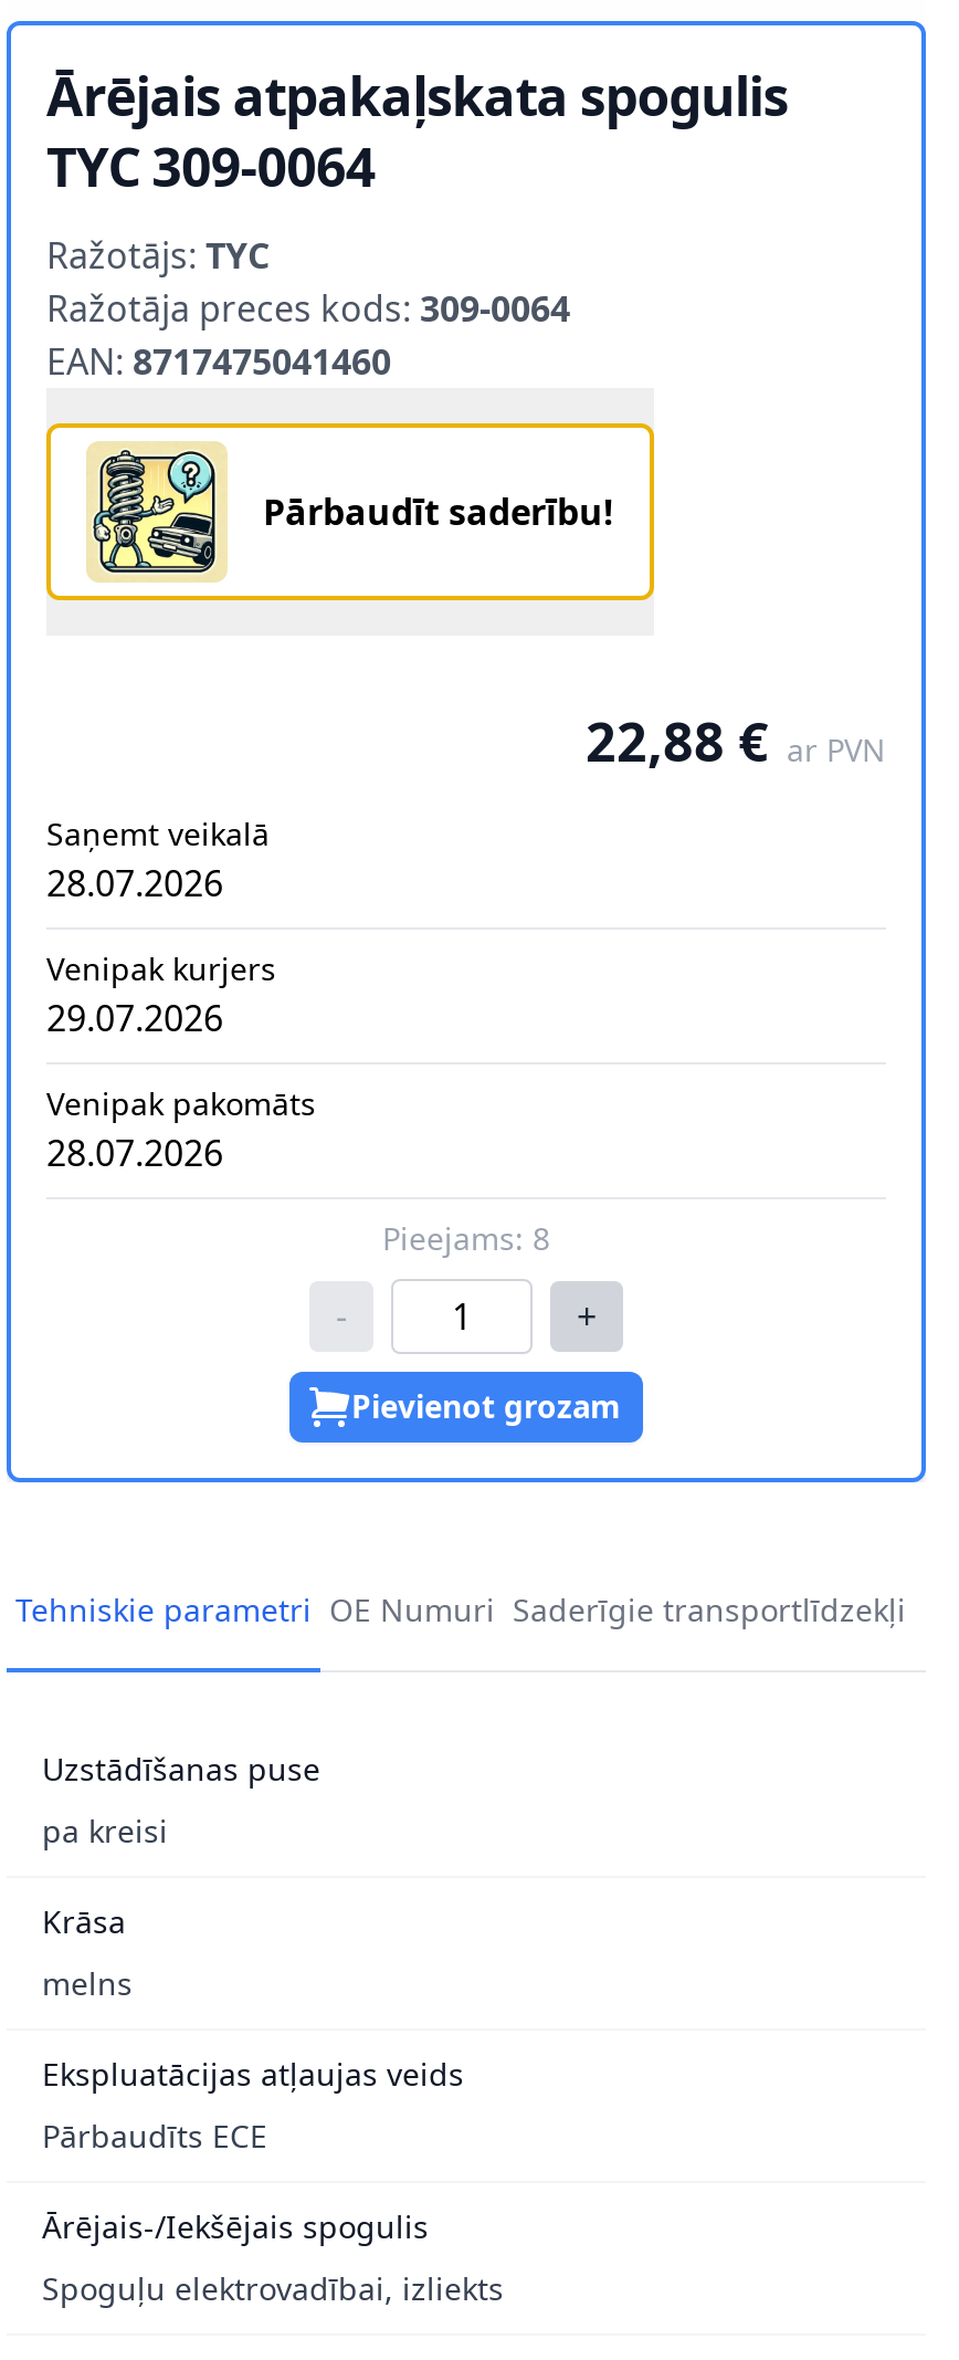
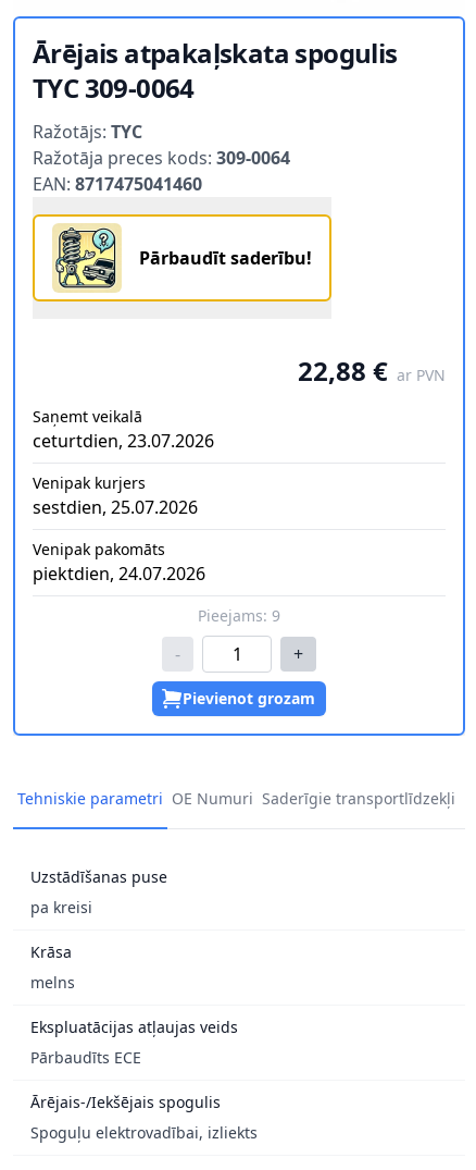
[46,859,223,908] 28.07.2026 -> [33,429,214,453] ceturtdien, 23.07.2026
[46,994,223,1043] 29.07.2026 -> [33,495,198,519] sestdien, 25.07.2026
[46,1129,223,1178] 28.07.2026 -> [33,562,205,586] piektdien, 24.07.2026
[382,1217,550,1259] Pieejams: 8 -> [198,605,280,626] Pieejams: 9

